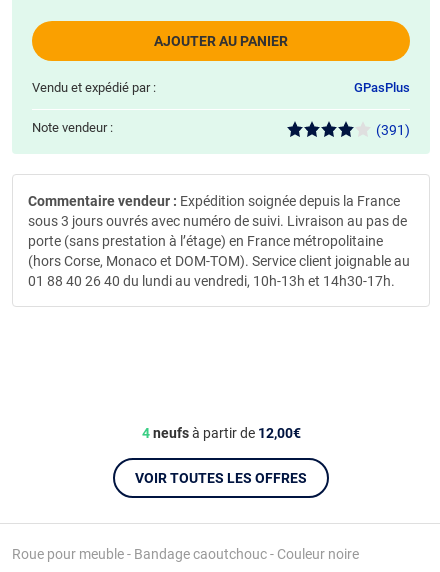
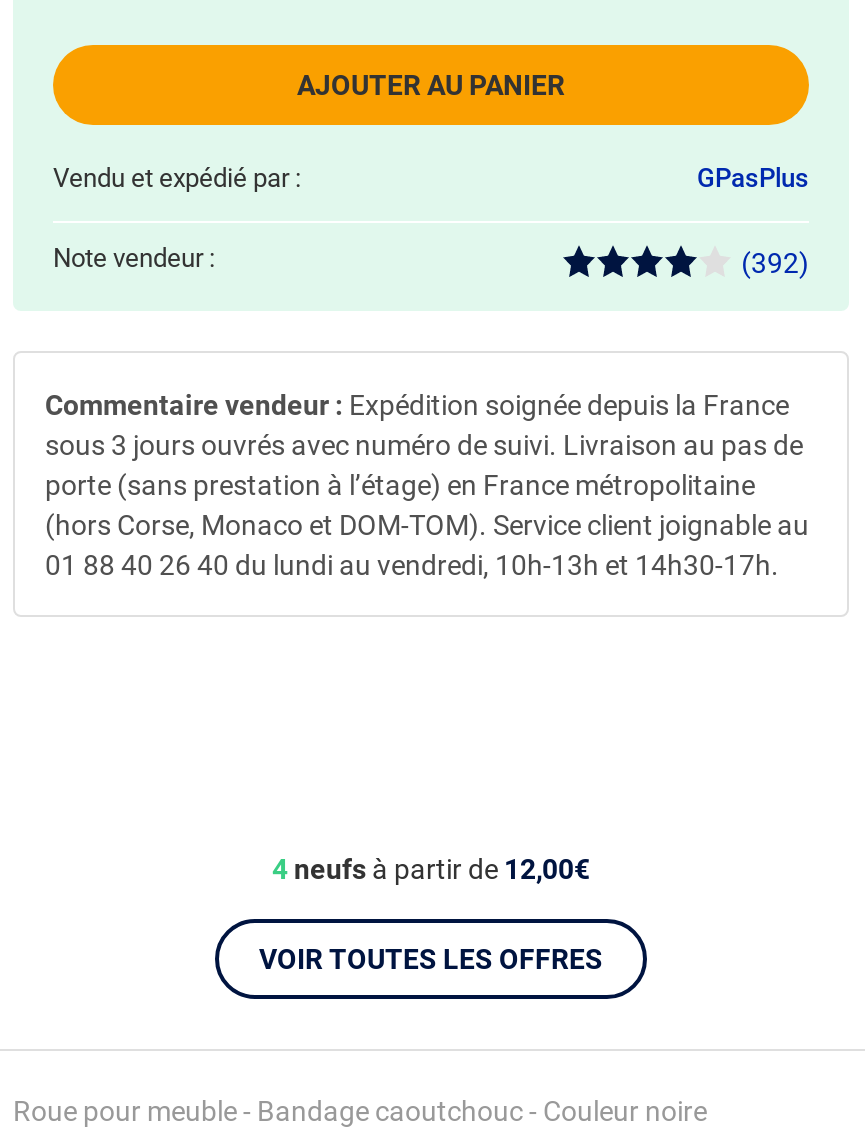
[376,122,410,138] (391) -> [741,247,809,279] (392)

